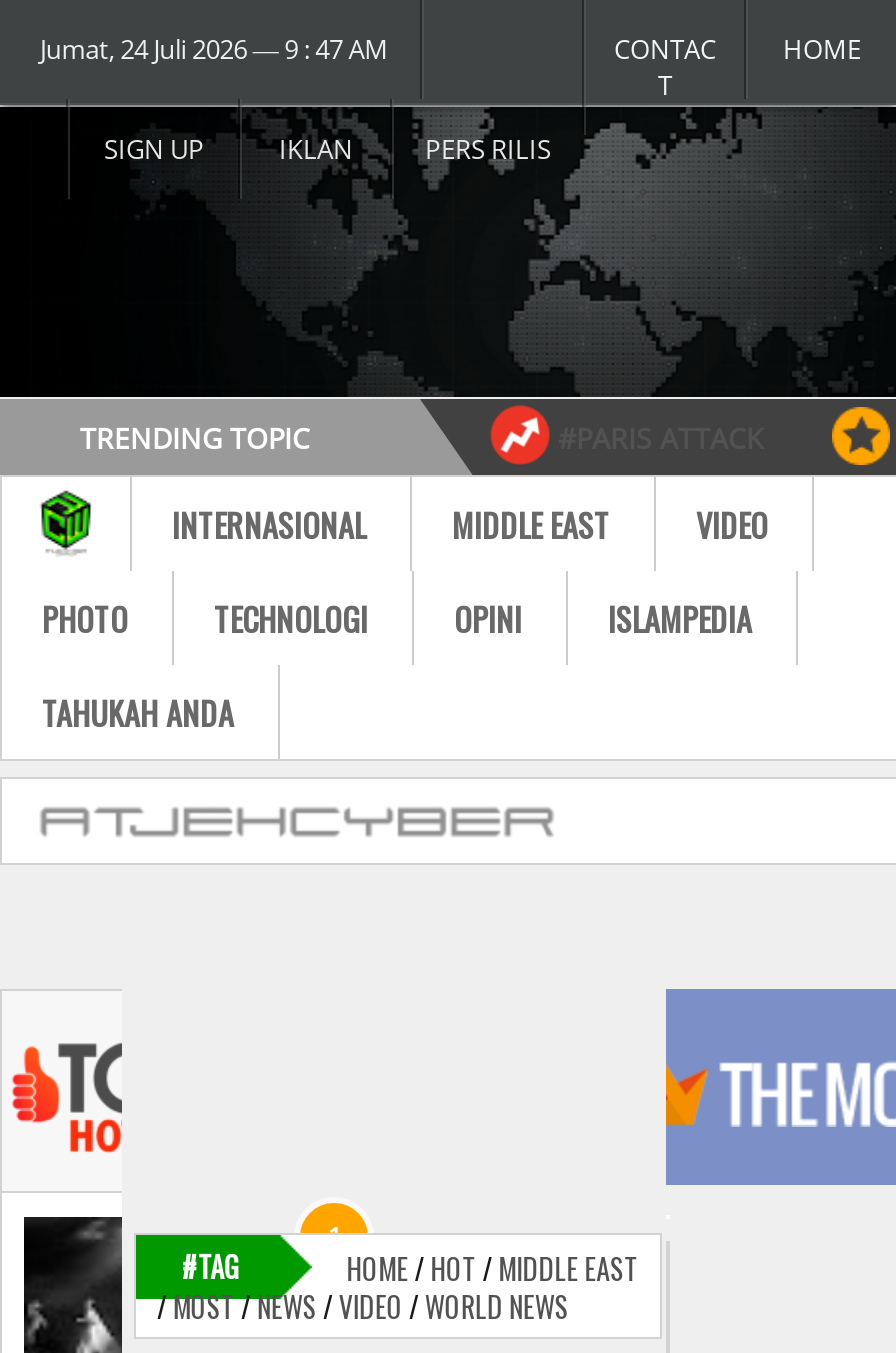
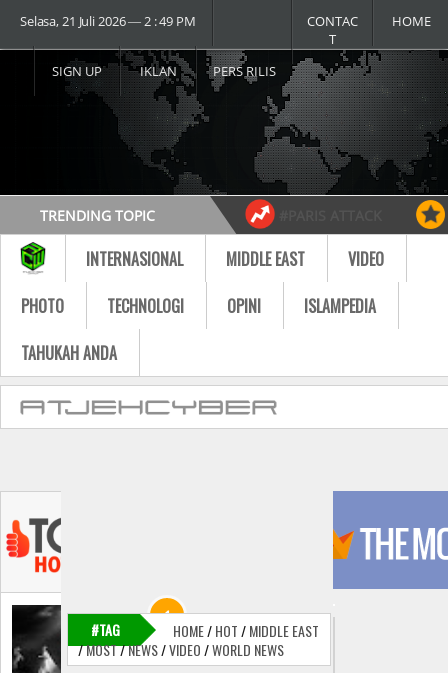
[40,31,388,67] Jumat, 24 Juli 2026 ― 9 : 47 AM -> [20,12,196,30] Selasa, 21 Juli 2026 ― 2 : 49 PM

